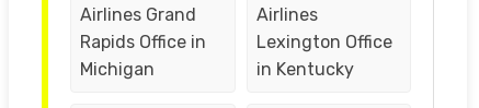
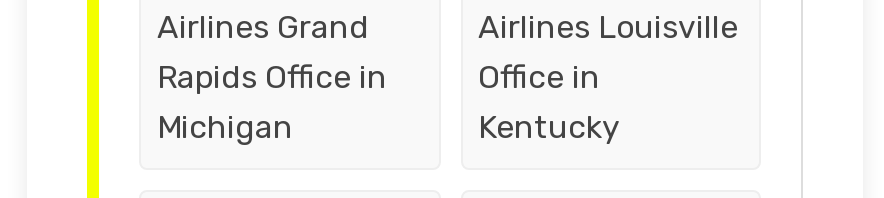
[256,4,392,79] Airlines | Lexington Office | in Kentucky -> [478,7,738,145] Airlines Louisville | Office in | Kentucky

